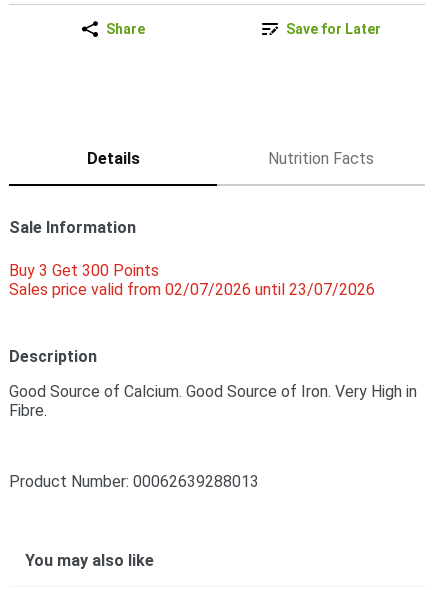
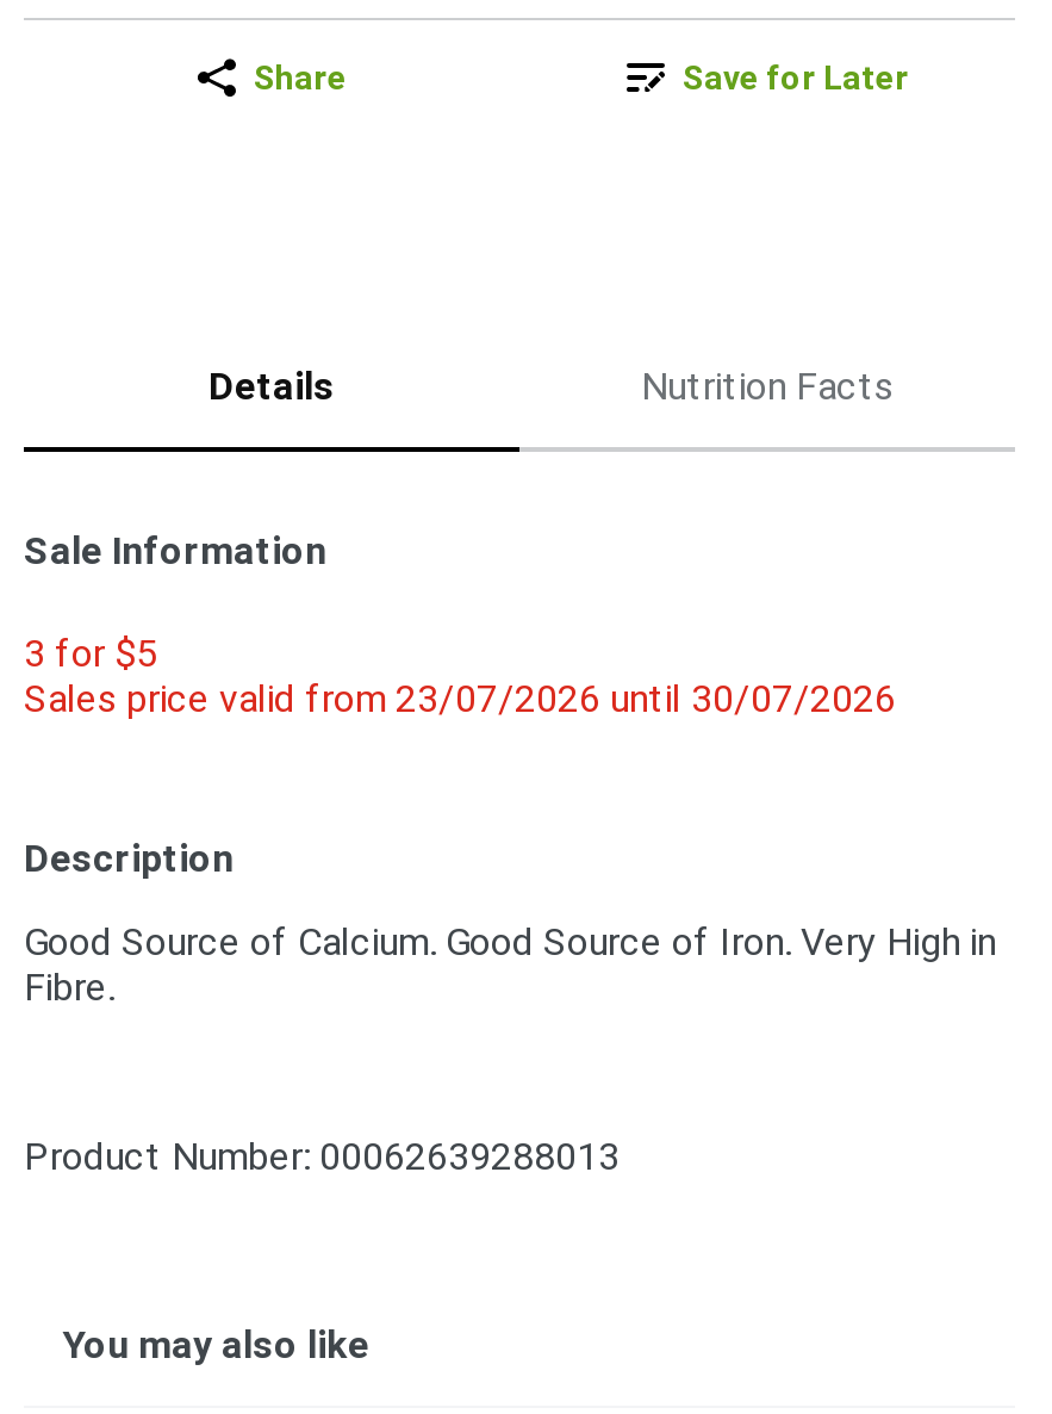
[9,261,375,299] Buy 3 Get 300 Points | Sales price valid from 02/07/2026 until 23/07/2026 -> [24,631,896,722] 3 for $5 | Sales price valid from 23/07/2026 until 30/07/2026

